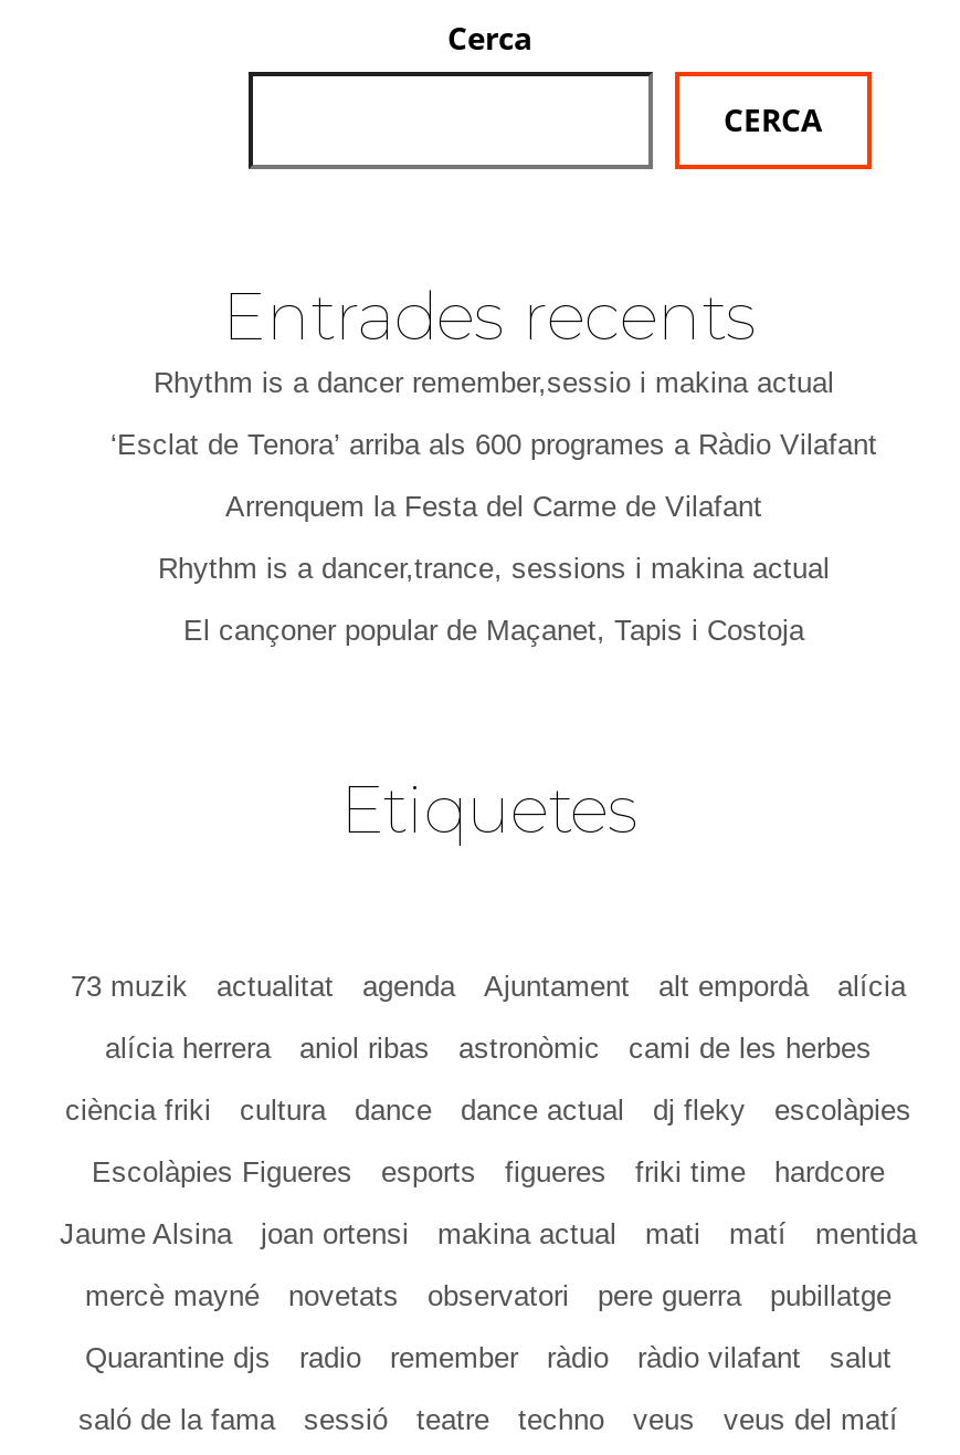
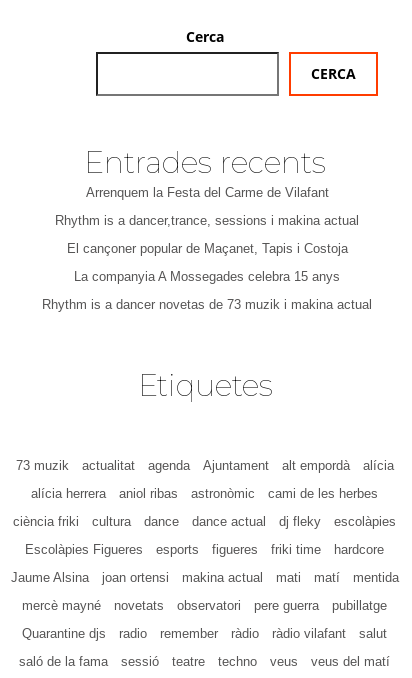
[110,366,877,461] Rhythm is a dancer remember,sessio i makina actual | ‘Esclat de Tenora’ arriba als 600 programes a Ràdio Vilafant -> none
moved [158,490,830,647] -> [55,185,359,256]: Arrenquem la Festa del Carme de Vilafant | Rhythm is a dancer,trance, sessions i makina actual | El cançoner popular de Maçanet, Tapis i Costoja
none -> [42,269,372,312] La companyia A Mossegades celebra 15 anys | Rhythm is a dancer novetas de 73 muzik i makina actual

